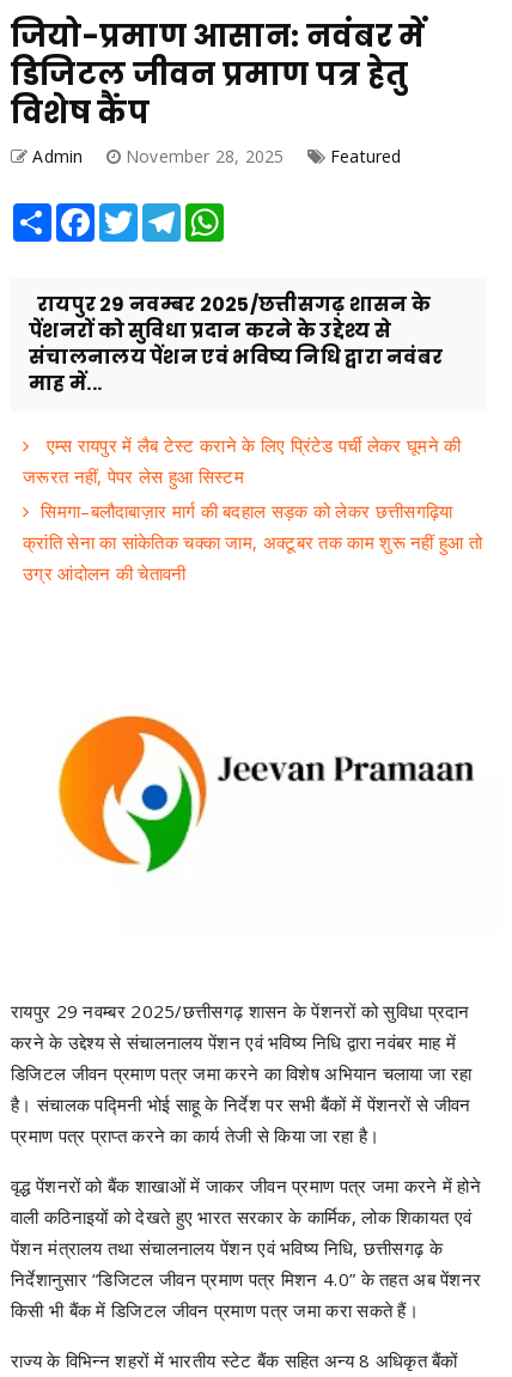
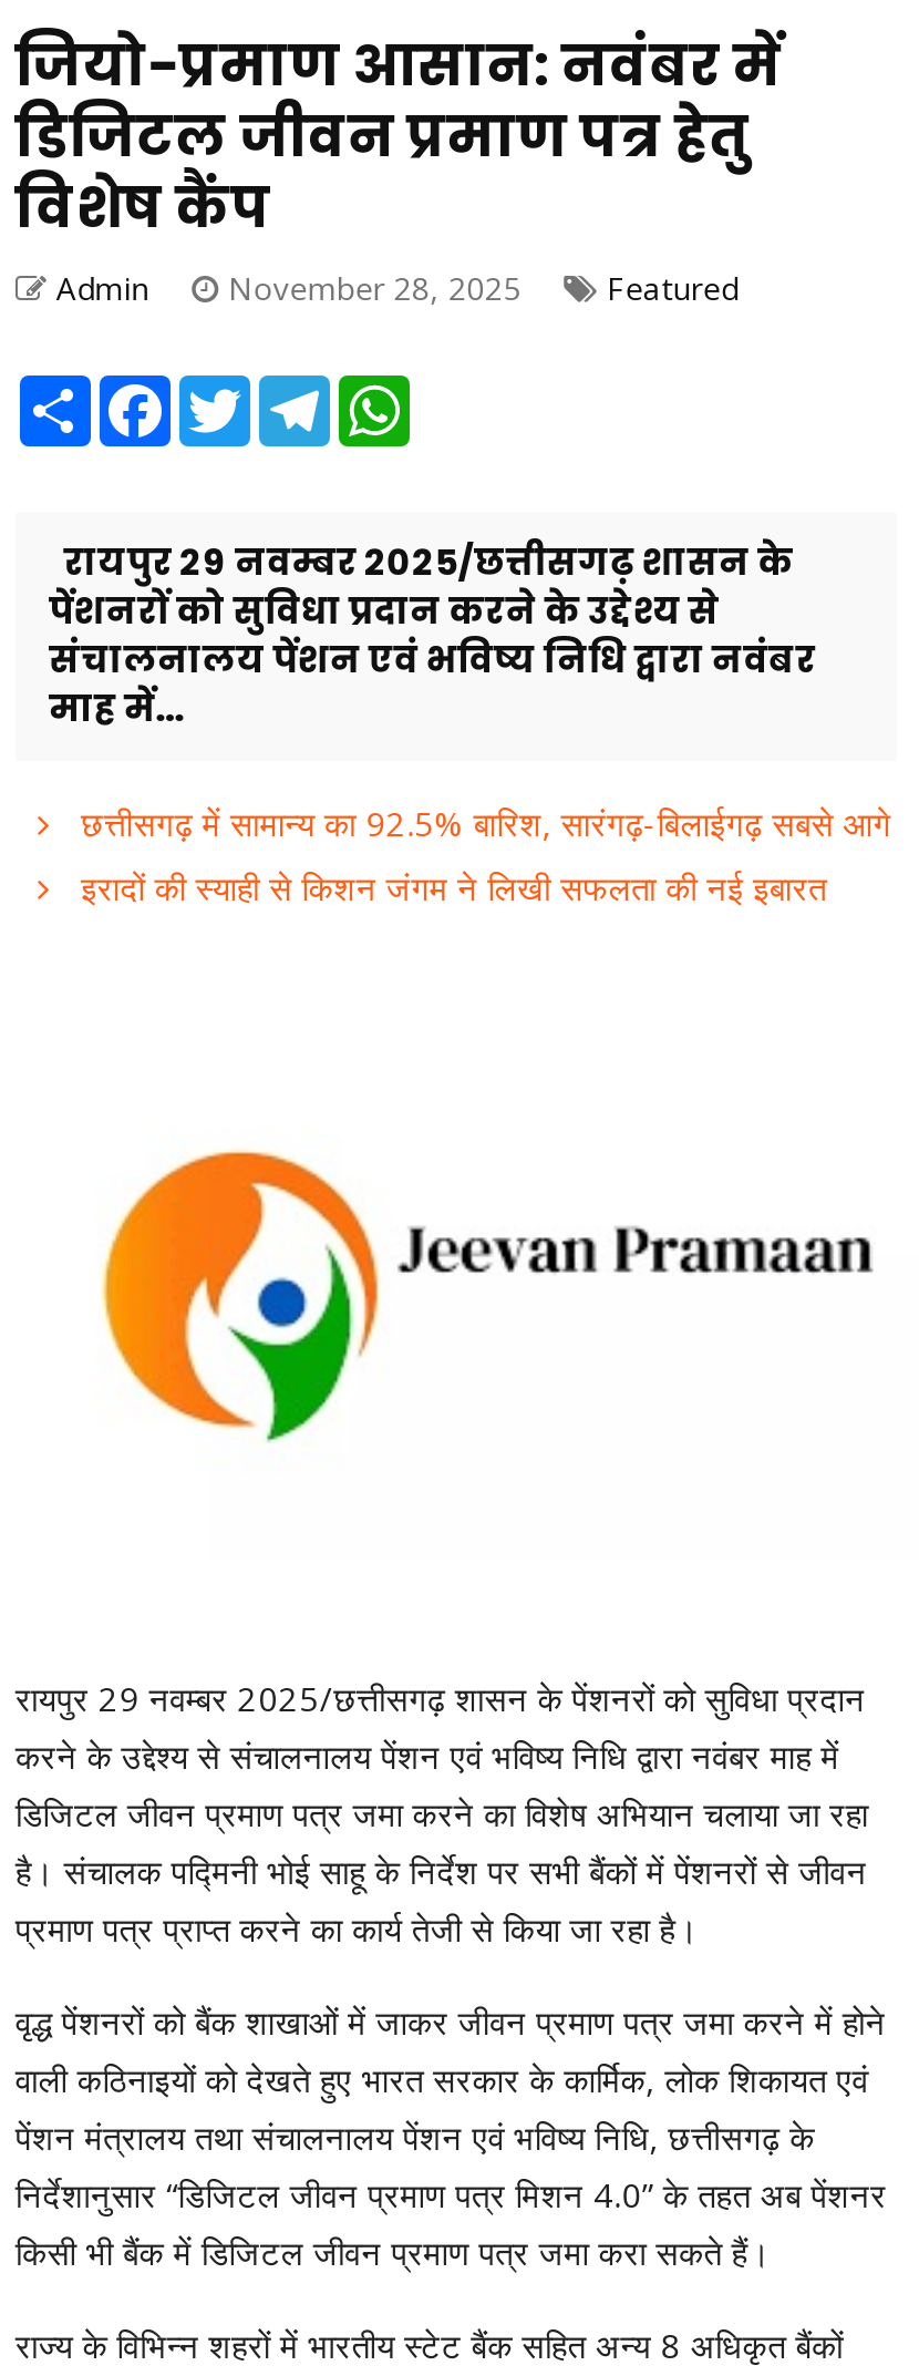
[23,433,482,585] एम्स रायपुर में लैब टेस्ट कराने के लिए प्रिंटेड पर्ची लेकर घूमने की | जरूरत नहीं, पेपर लेस हुआ सिस्टम | सिमगा–बलौदाबाज़ार मार्ग की बदहाल सड़क को लेकर छत्तीसगढ़िया | क्रांति सेना का सांकेतिक चक्का जाम, अक्टूबर तक काम शुरू नहीं हुआ तो | उग्र आंदोलन की चेतावनी -> [72,800,891,909] छत्तीसगढ़ में सामान्य का 92.5% बारिश, सारंगढ़-बिलाईगढ़ सबसे आगे | इरादों की स्याही से किशन जंगम ने लिखी सफलता की नई इबारत

